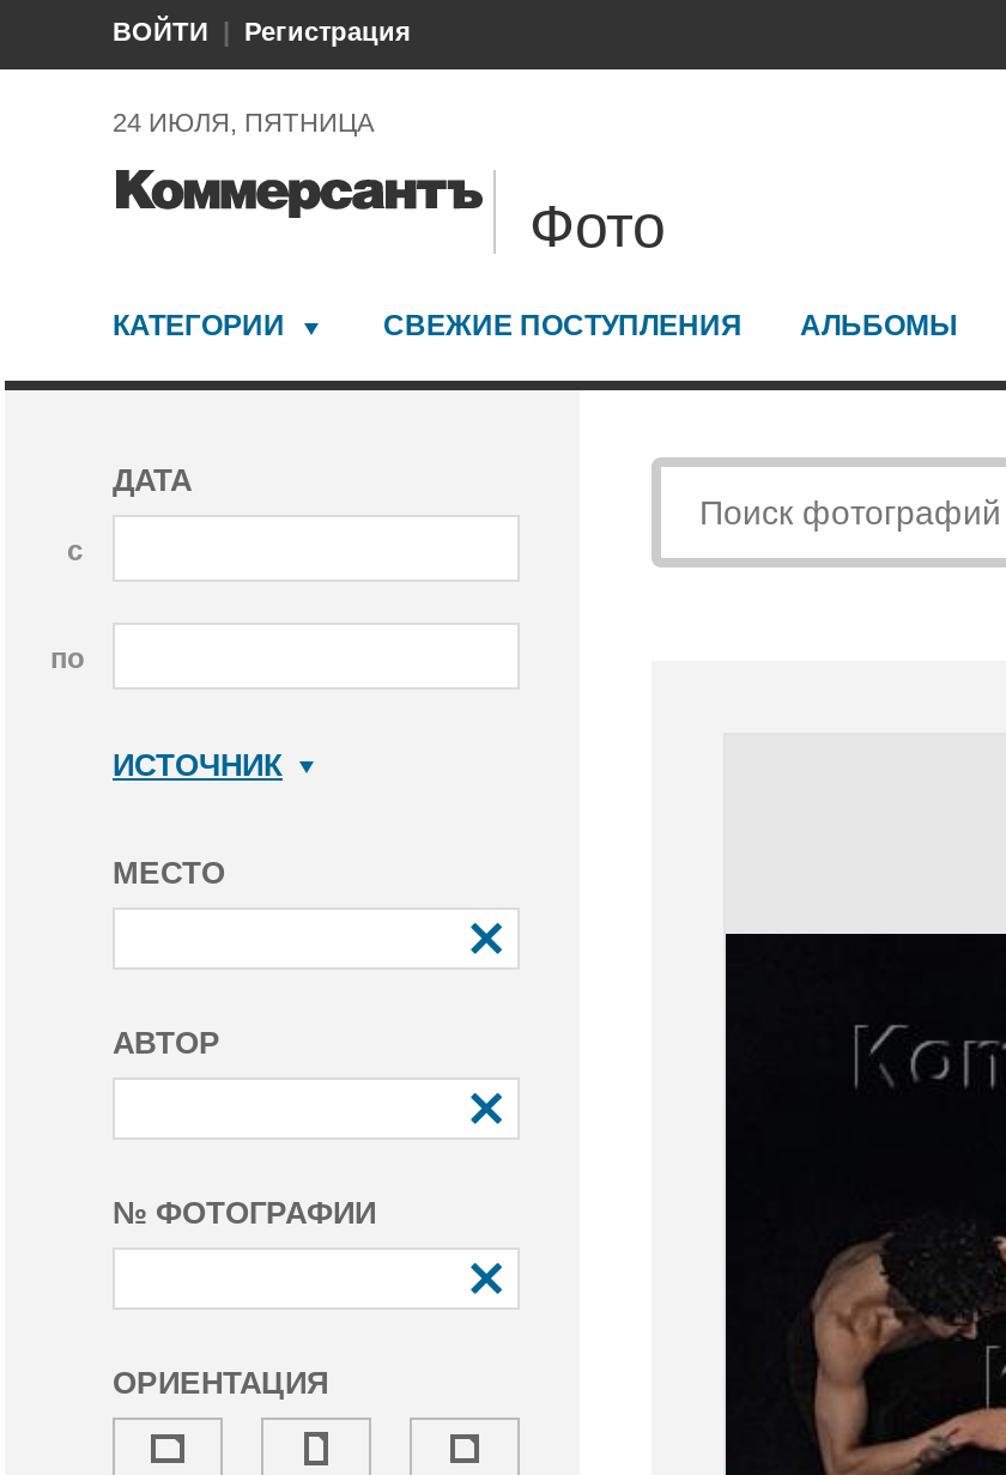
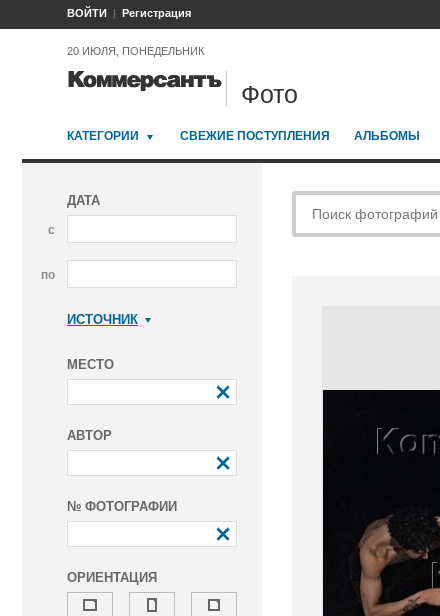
[113,108,374,136] 24 ИЮЛЯ, ПЯТНИЦА -> [67,45,204,57] 20 ИЮЛЯ, ПОНЕДЕЛЬНИК

